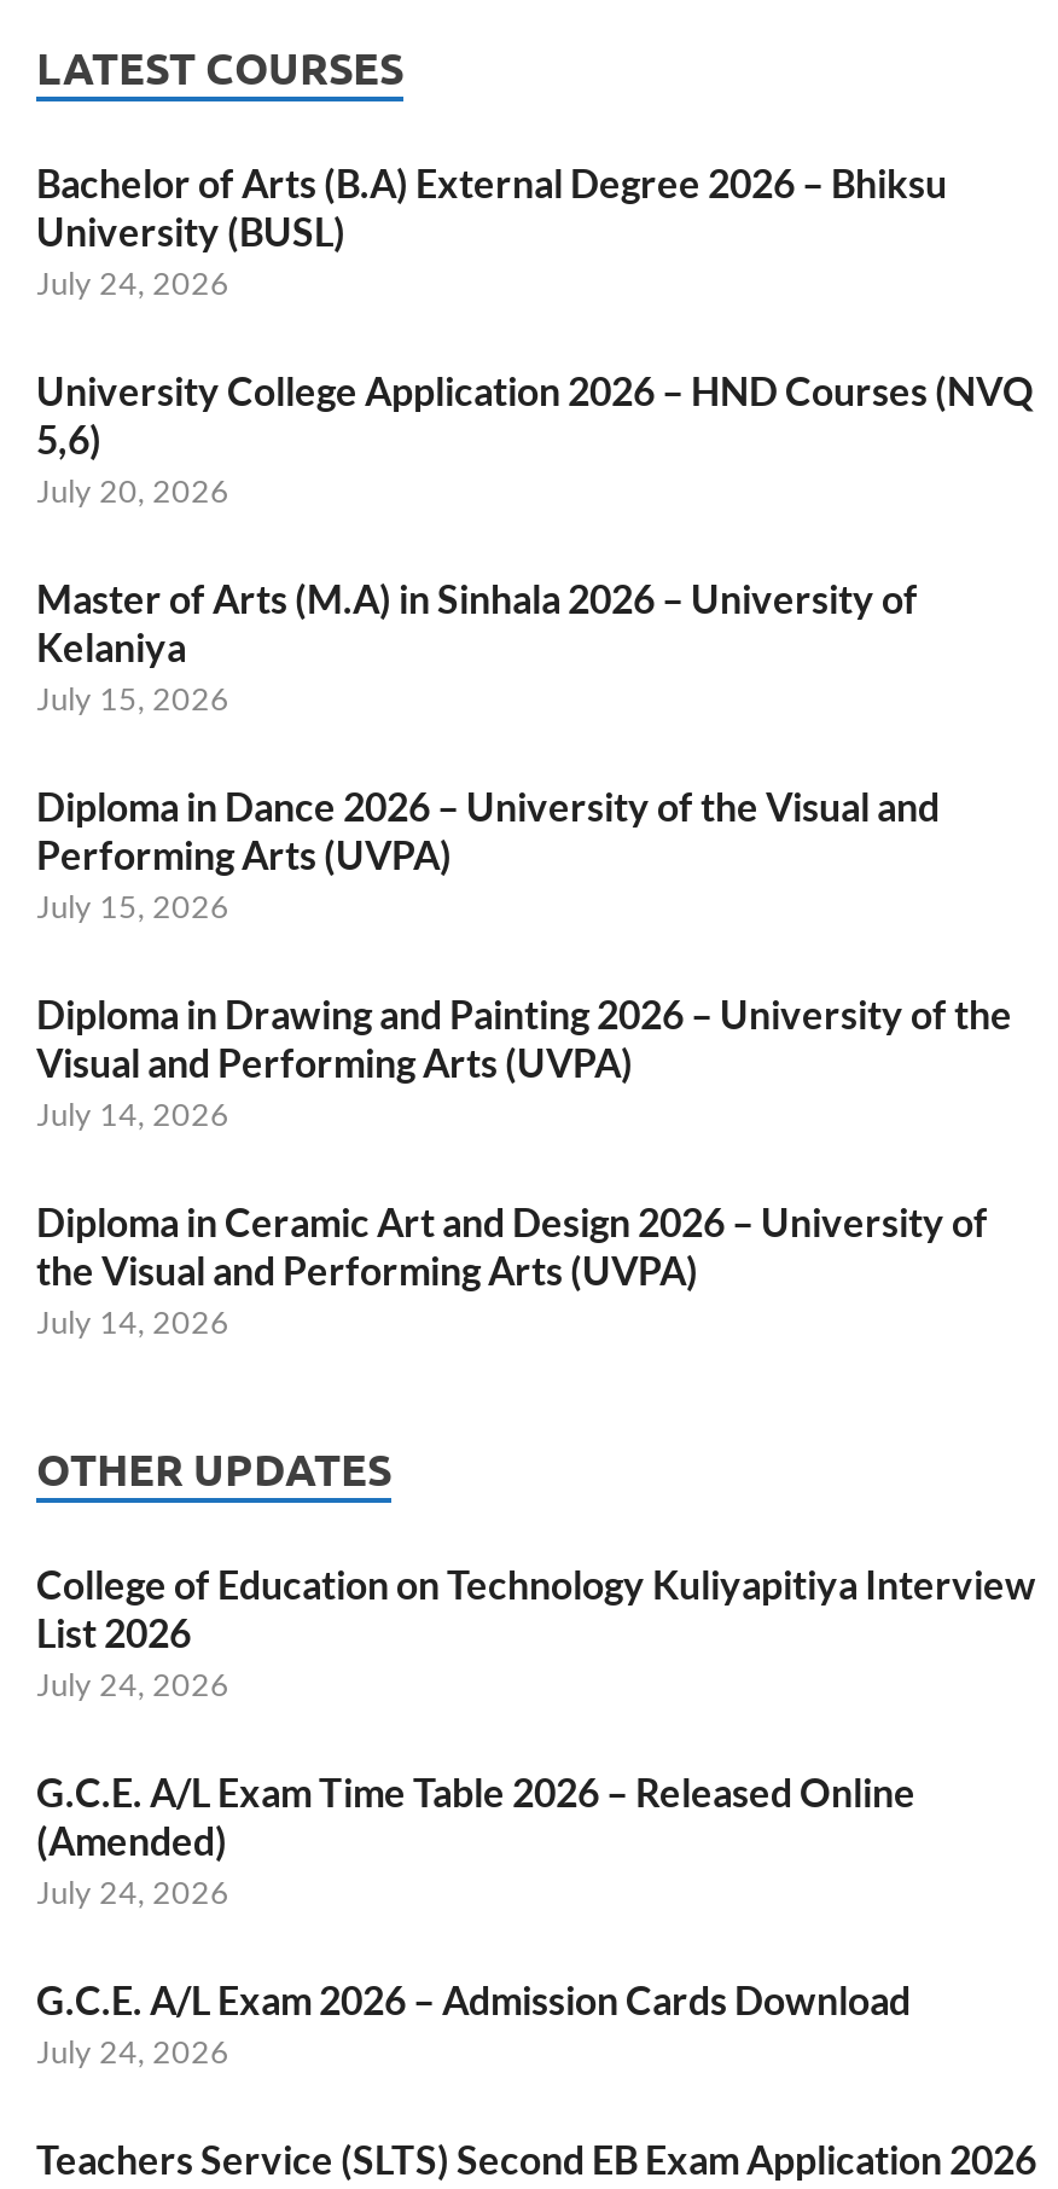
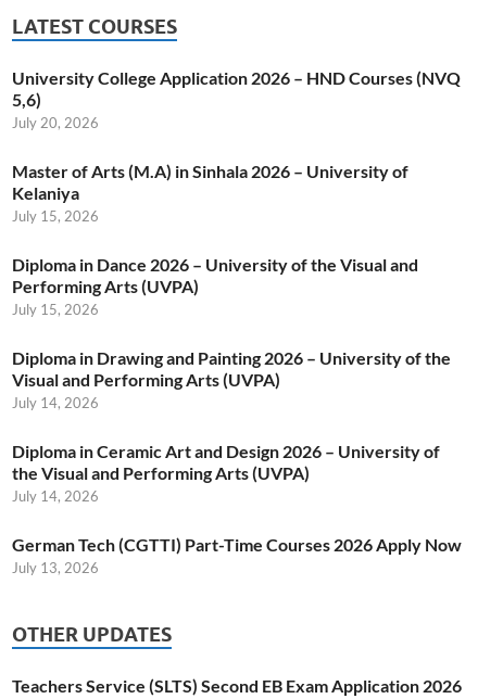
[36,159,947,302] Bachelor of Arts (B.A) External Degree 2026 – Bhiksu | University (BUSL) | July 24, 2026 -> none
none -> [12,534,462,576] German Tech (CGTTI) Part-Time Courses 2026 Apply Now | July 13, 2026
[36,1561,1036,2071] College of Education on Technology Kuliyapitiya Interview | List 2026 | July 24, 2026 | G.C.E. A/L Exam Time Table 2026 – Released Online | (Amended) | July 24, 2026 | G.C.E. A/L Exam 2026 – Admission Cards Download | July 24, 2026 -> none

